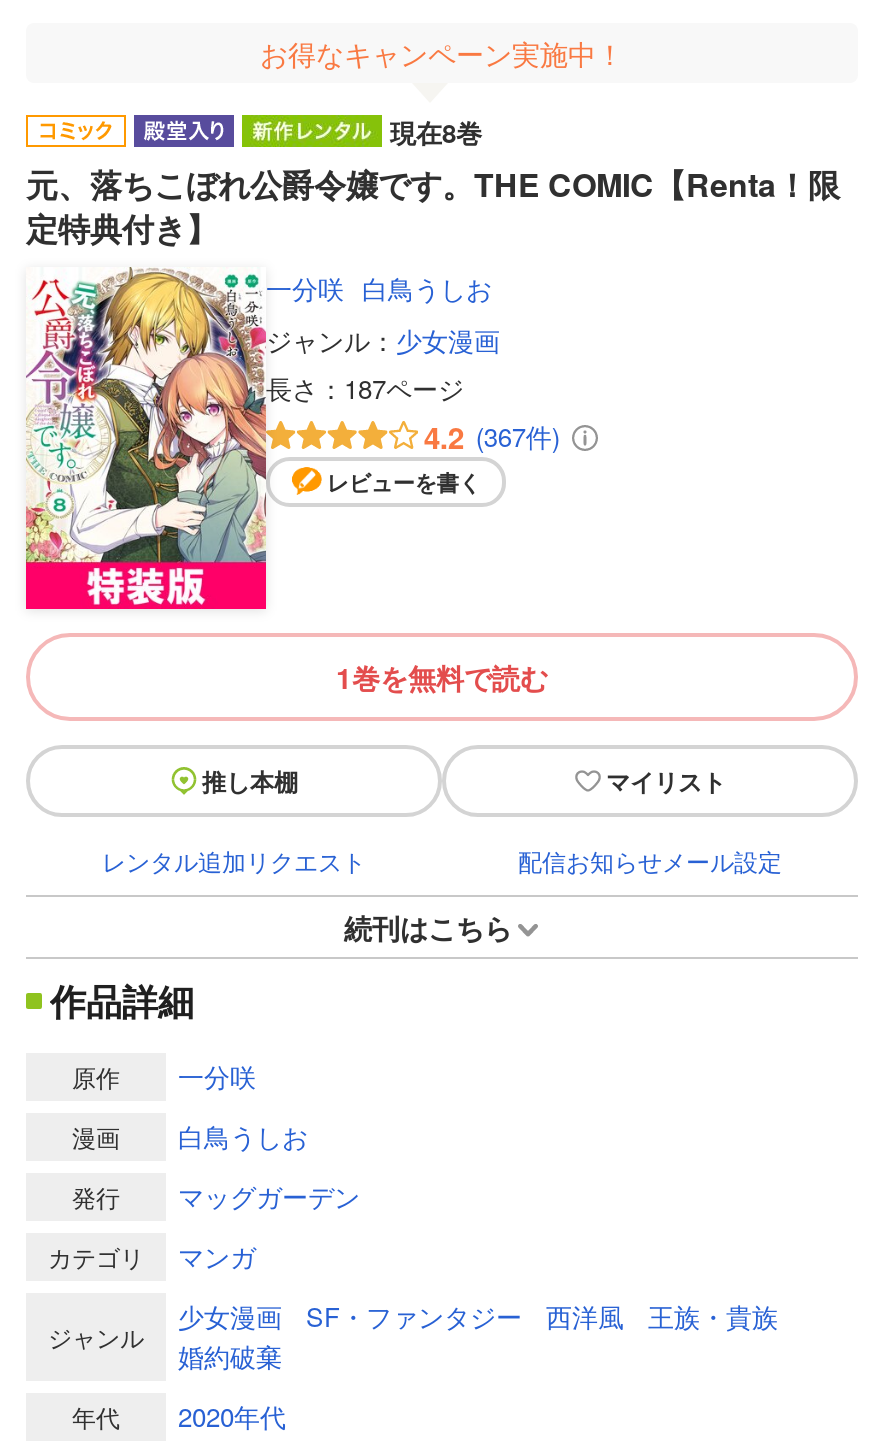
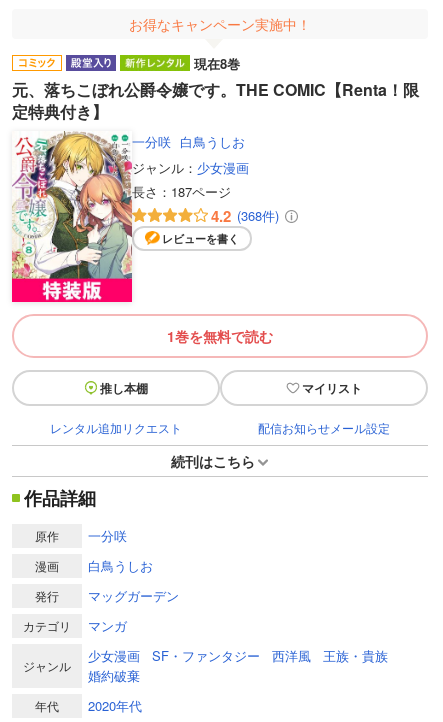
[424,414,560,458] 4.2 (367件) -> [211,204,279,226] 4.2 (368件)

